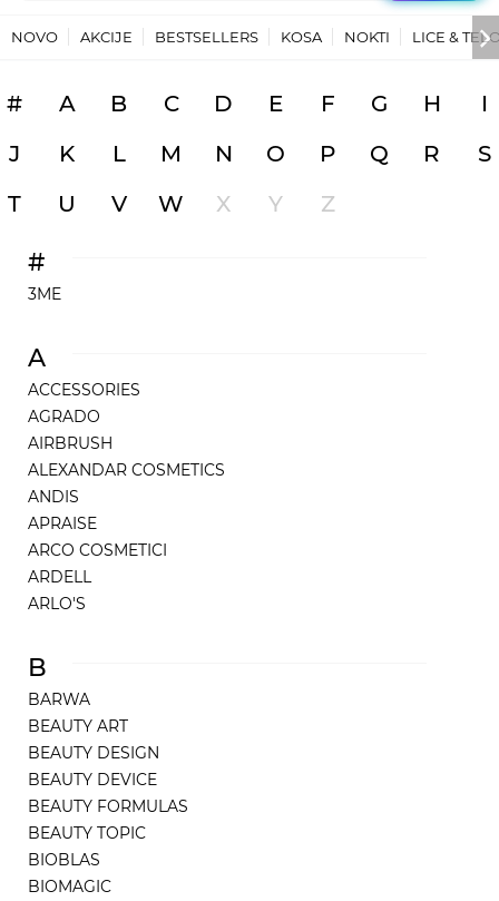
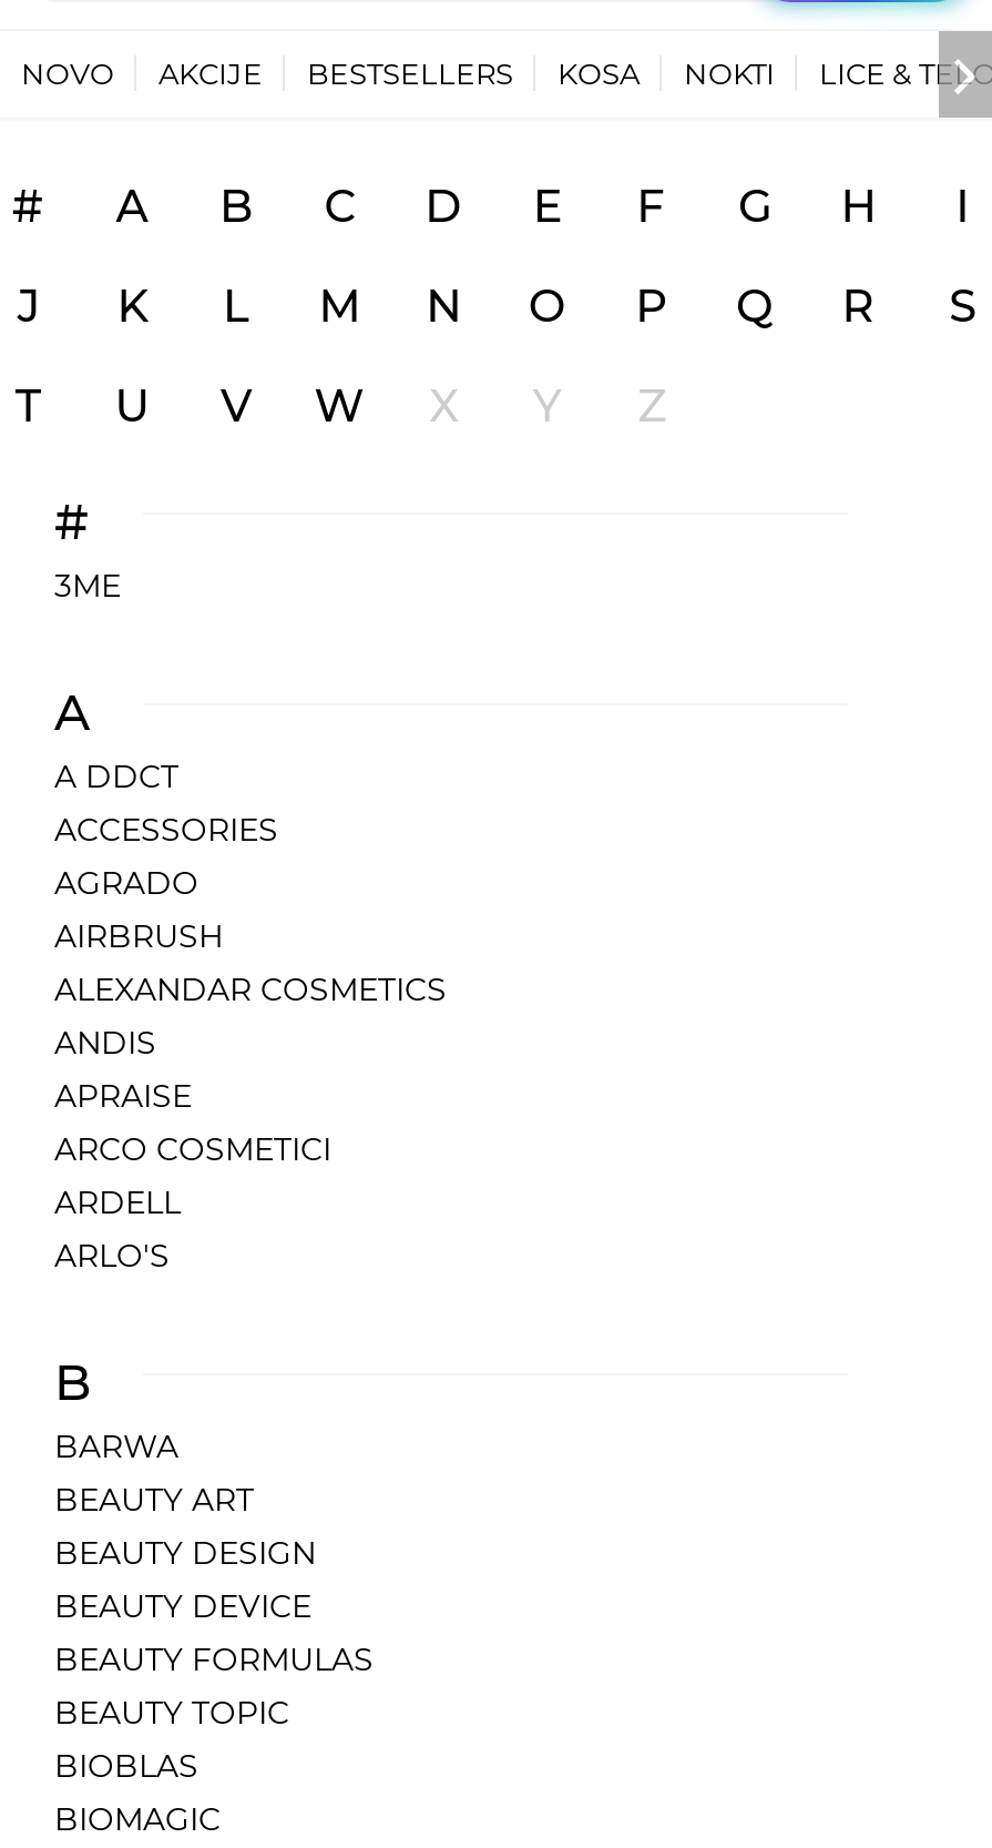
none -> [54,757,178,796] A DDCT

